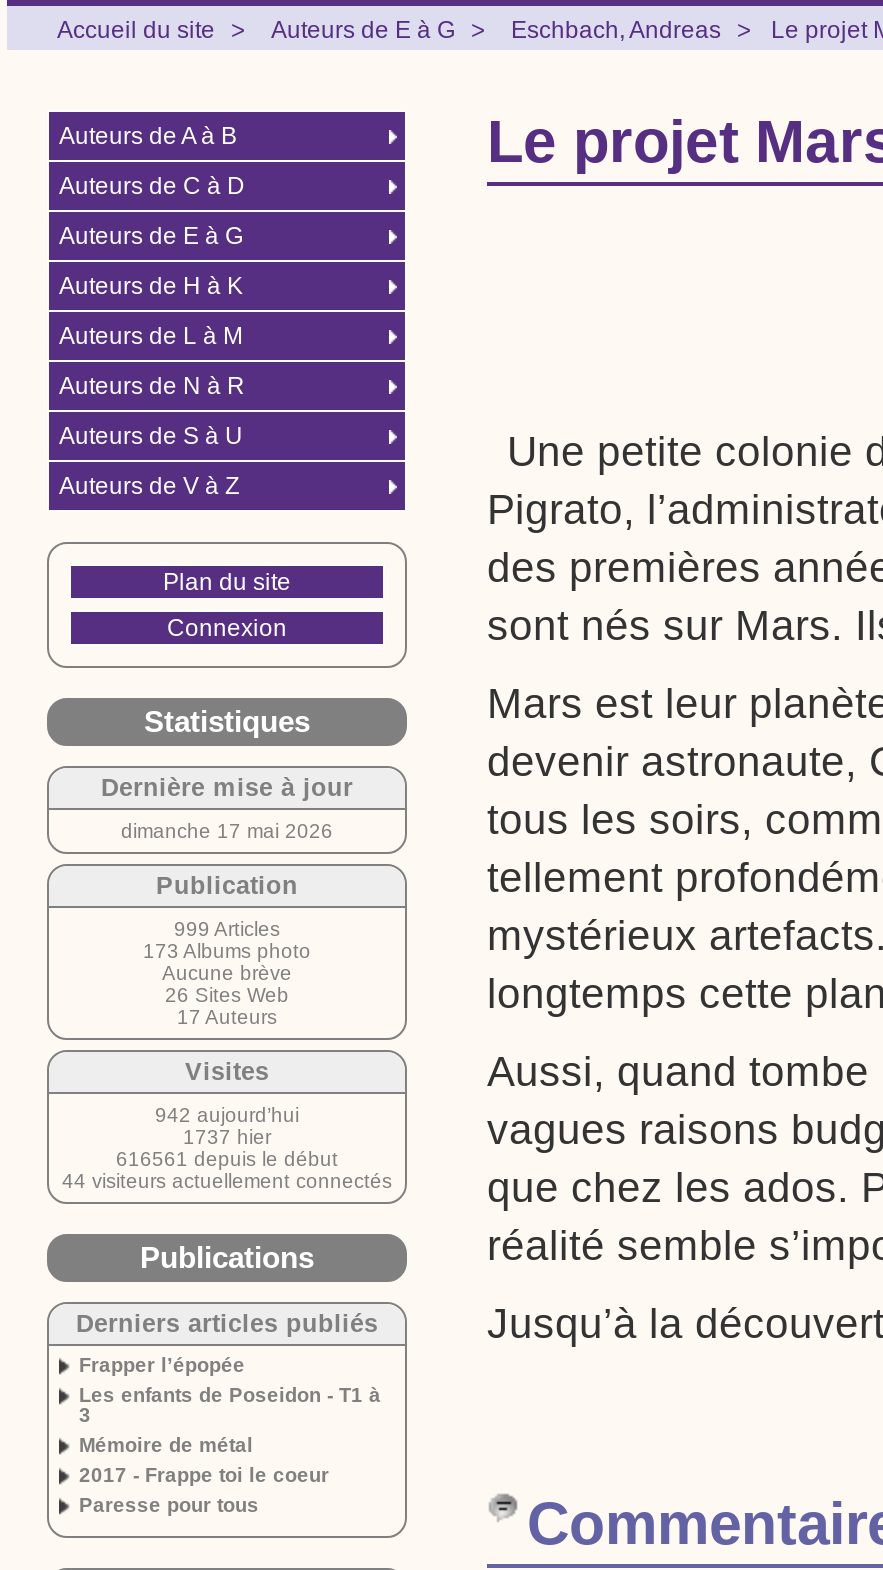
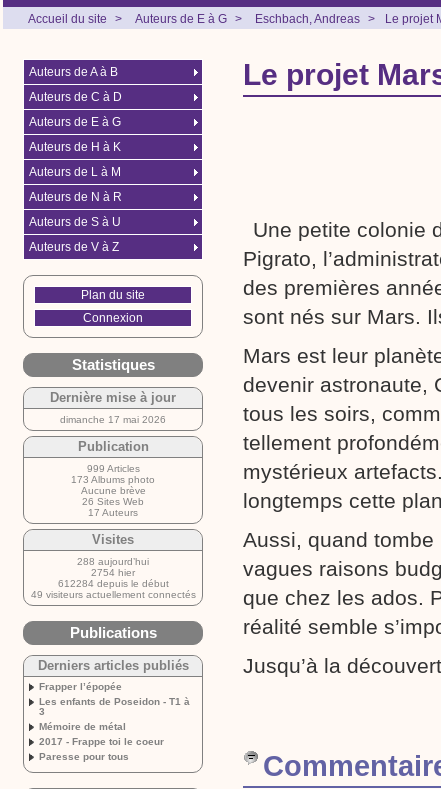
[155,1104,299,1126] 942 aujourd’hui -> [77,556,149,567] 288 aujourd’hui
[183,1126,271,1148] 1737 hier -> [91,567,135,578] 2754 hier
[116,1148,338,1170] 616561 depuis le début -> [57,578,168,589] 612284 depuis le début
[62,1170,392,1192] 44 visiteurs actuellement connectés -> [30,589,195,600] 49 visiteurs actuellement connectés

